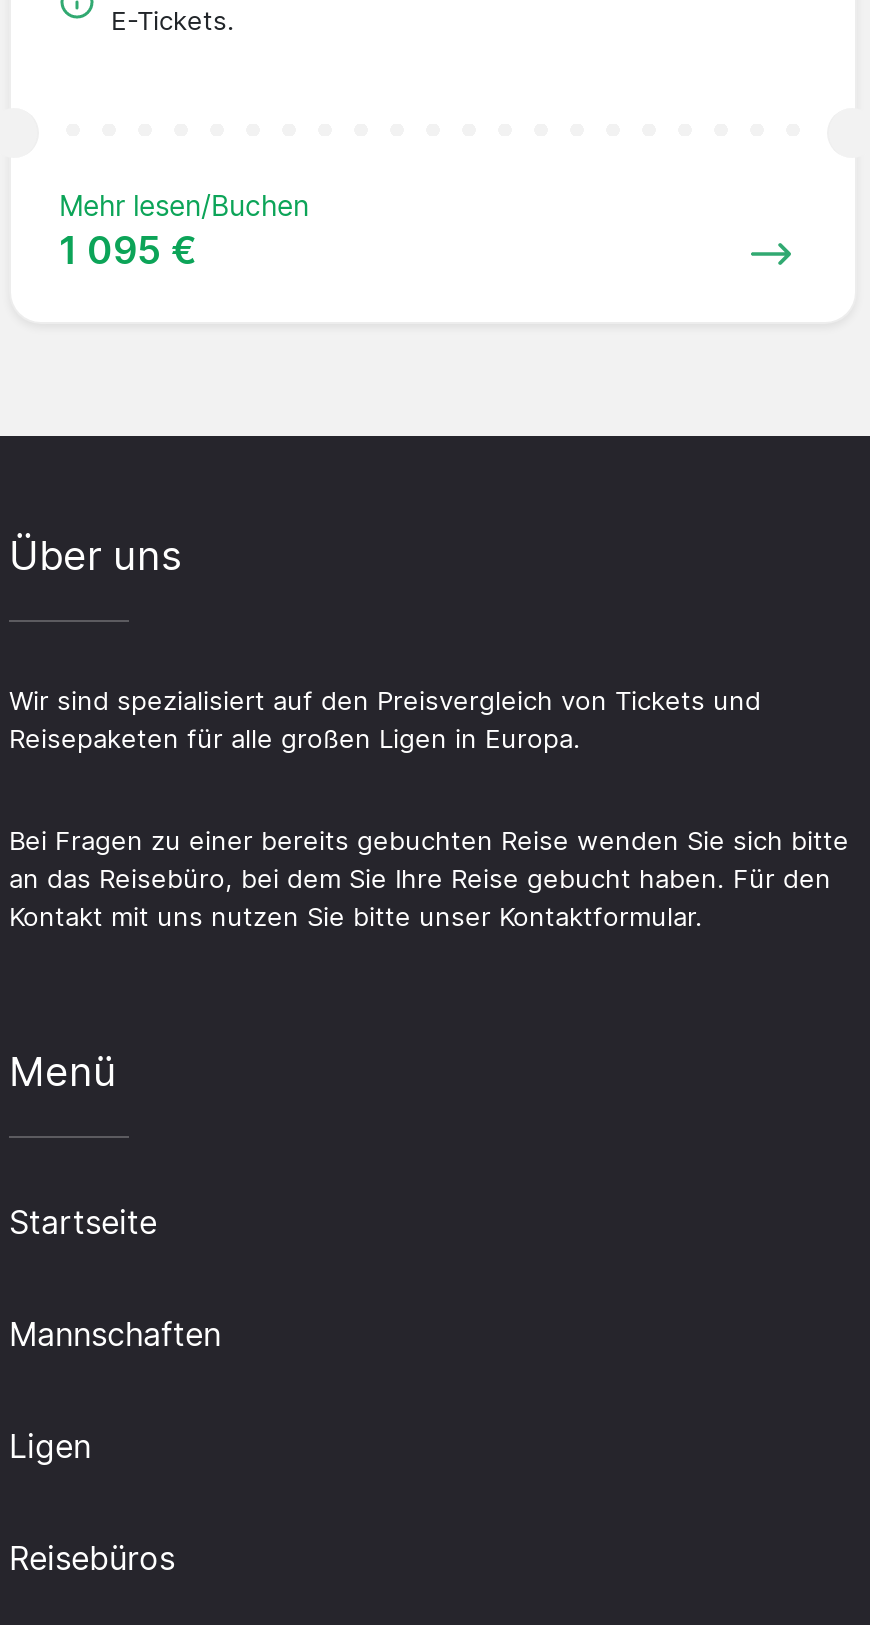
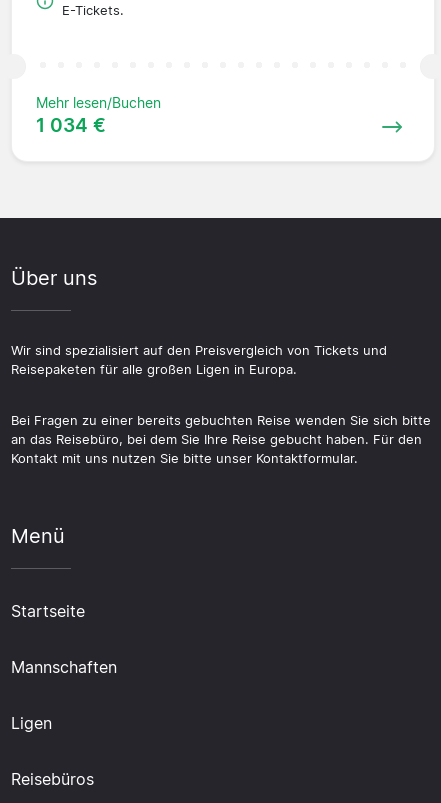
[59,225,197,273] 1 095 € -> [36,113,106,137] 1 034 €

